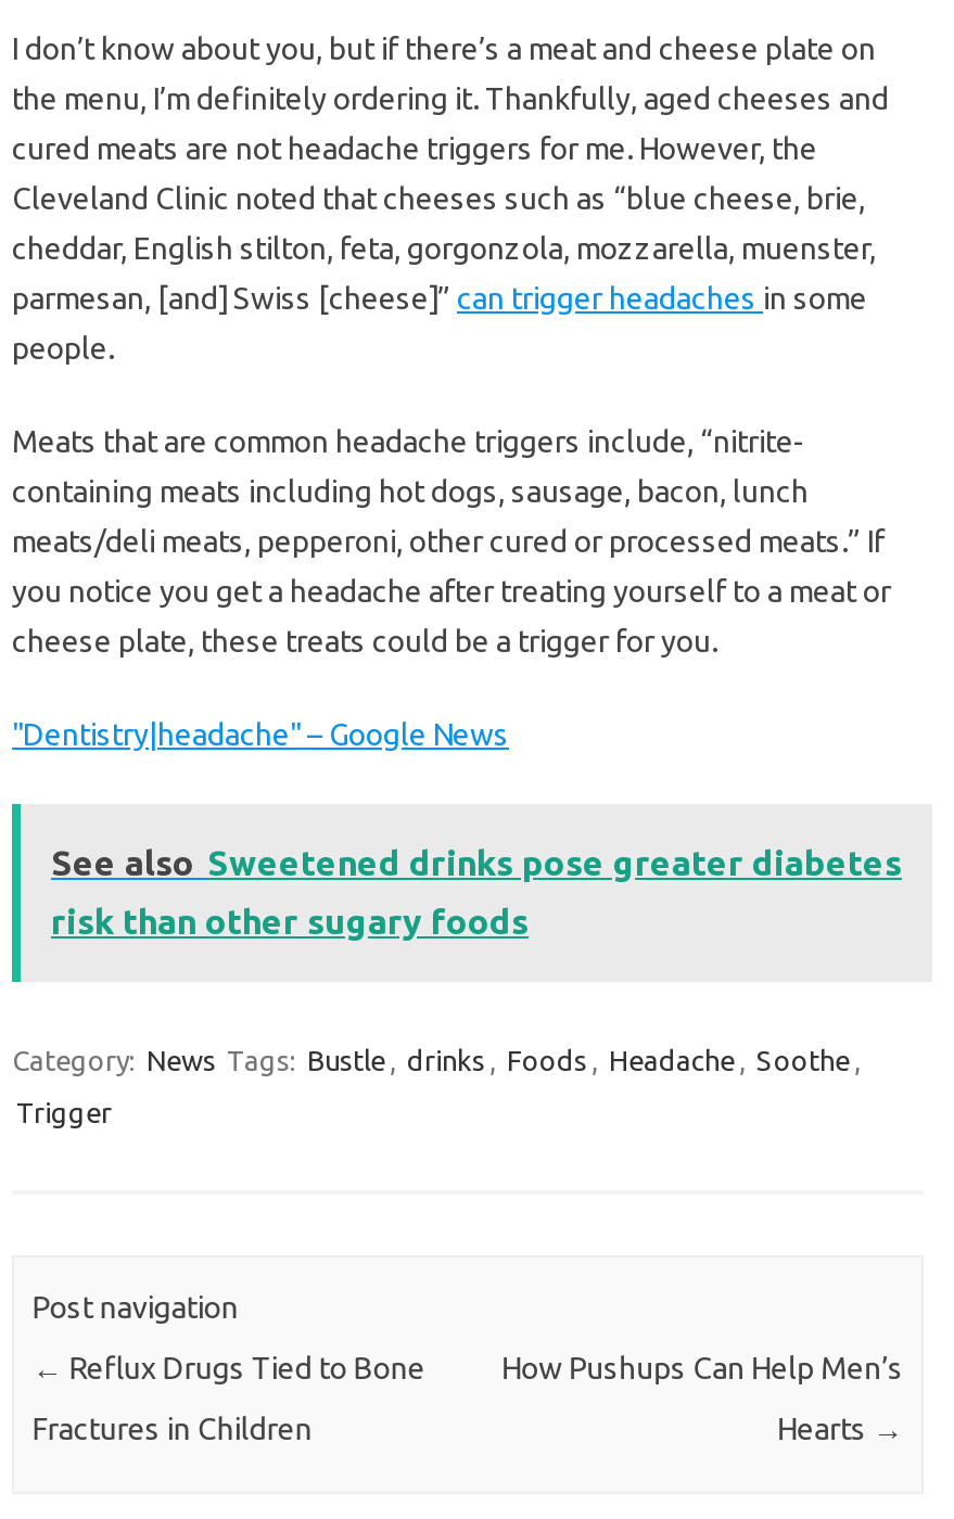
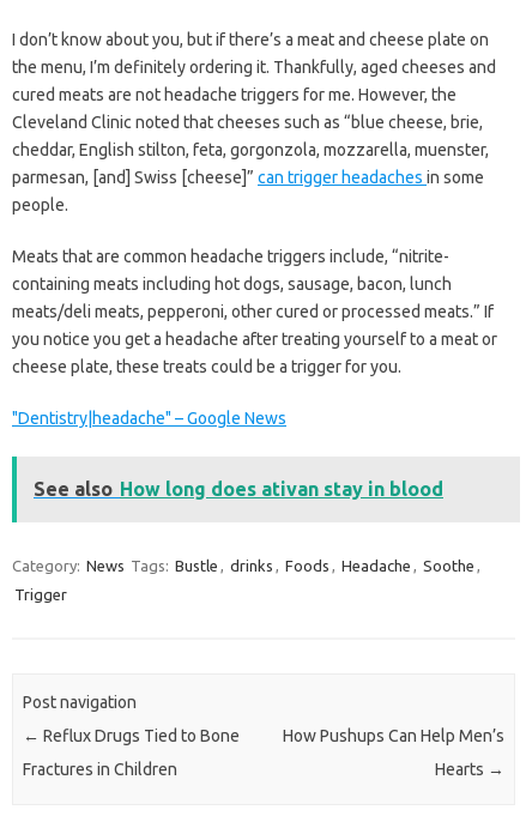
[51,843,902,941] See also Sweetened drinks pose greater diabetes | risk than other sugary foods -> [34,478,443,500] See also How long does ativan stay in blood

